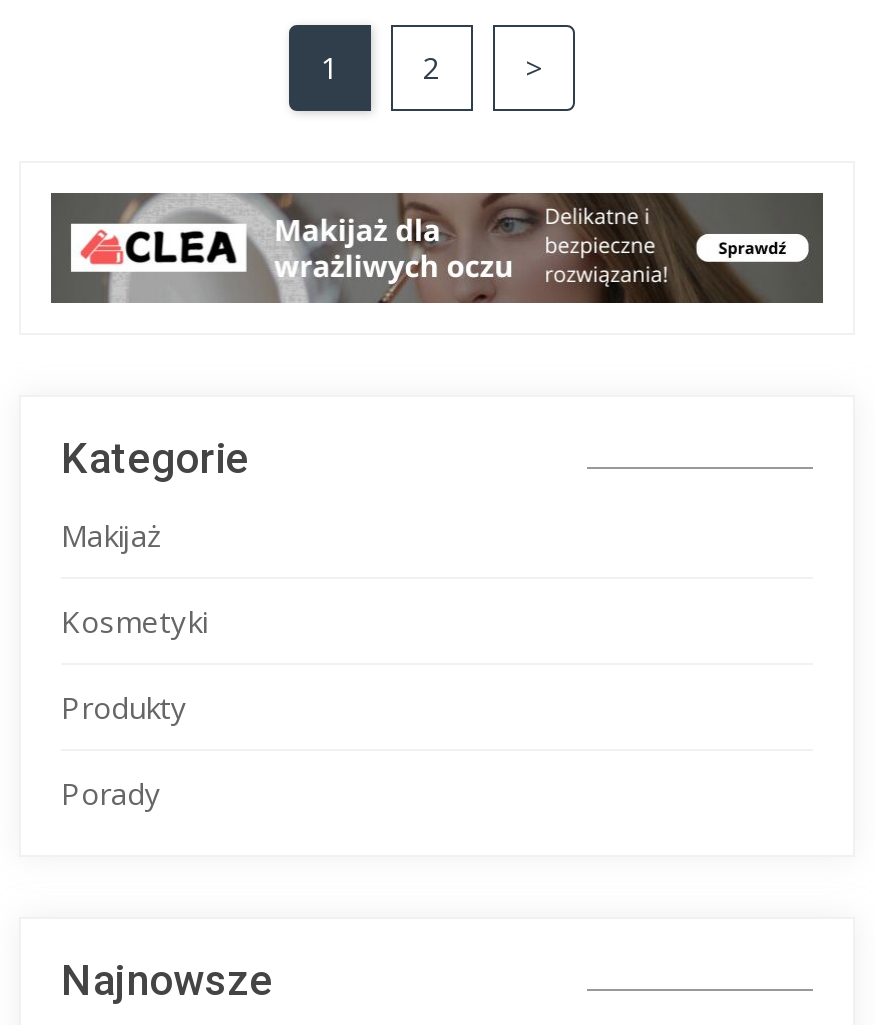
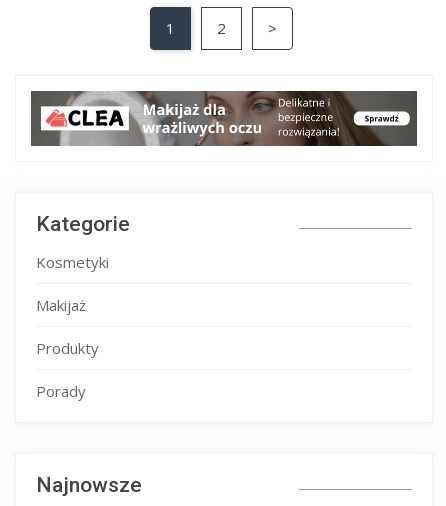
moved [61,514,161,554] -> [36,295,86,315]: Makijaż
moved [61,600,207,640] -> [36,252,109,272]: Kosmetyki

